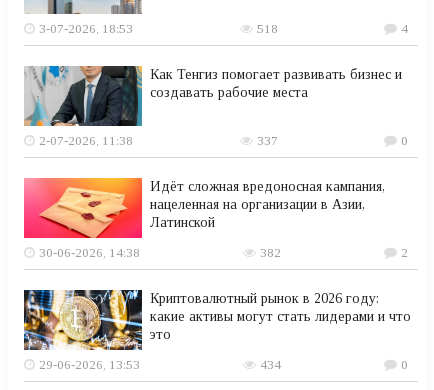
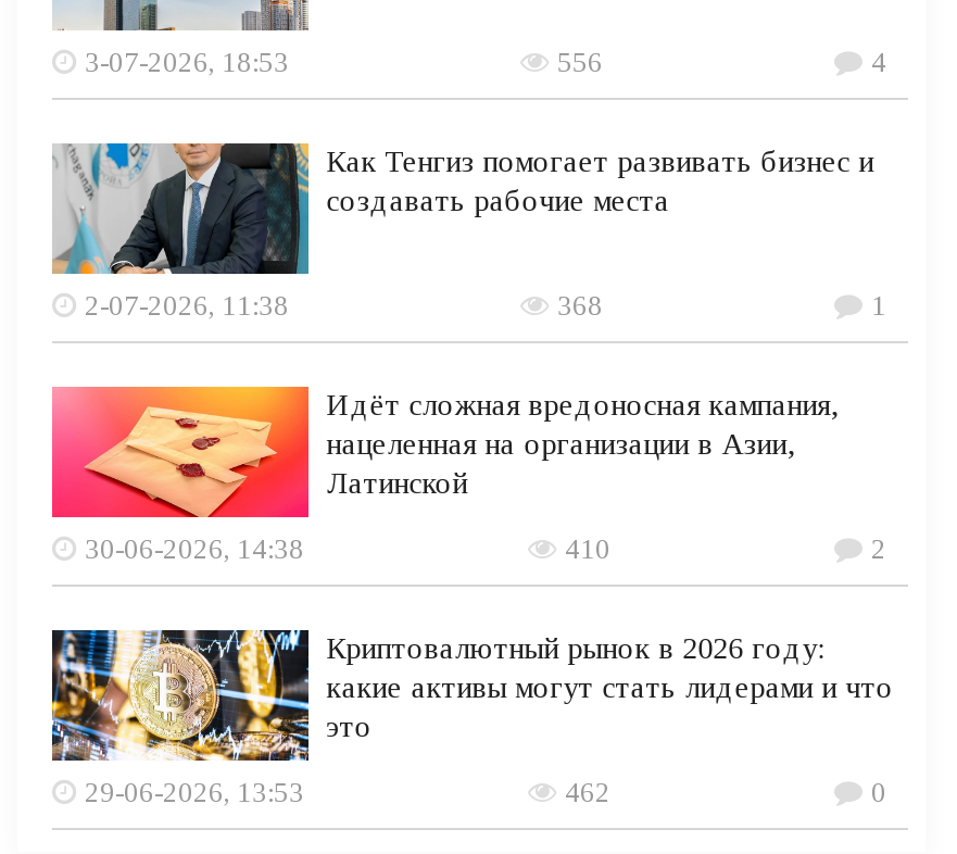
[256,21,277,36] 518 -> [557,47,603,79] 556
[256,133,277,148] 337 -> [557,290,603,323] 368
[401,133,408,148] 0 -> [871,290,886,323] 1
[260,245,281,260] 382 -> [565,533,610,566] 410
[260,357,281,372] 434 -> [565,777,610,809] 462

